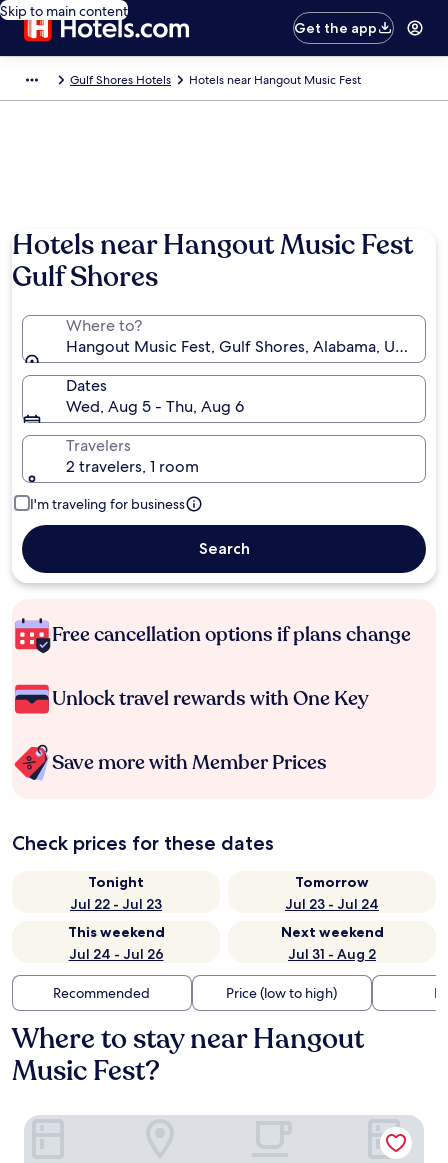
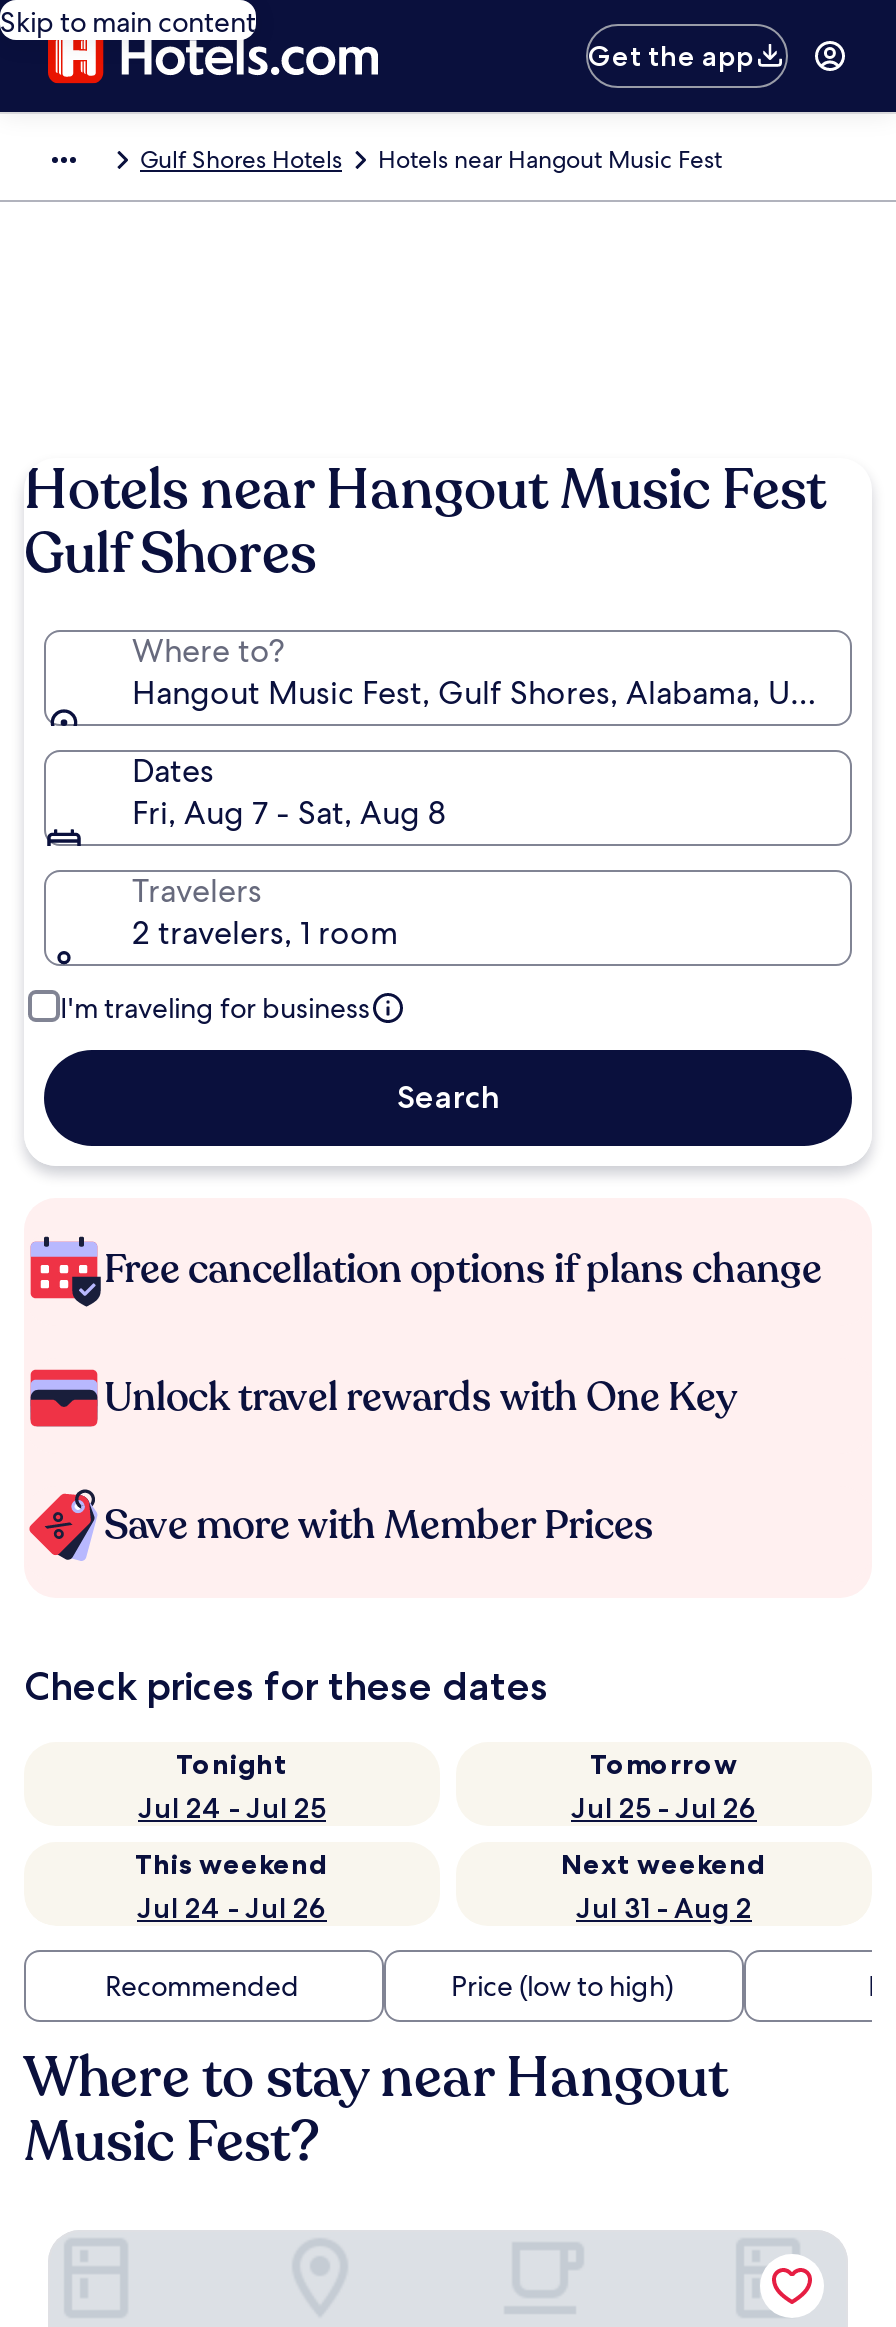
[66,396,244,417] Wed, Aug 5 - Thu, Aug 6 -> [132,792,446,834] Fri, Aug 7 - Sat, Aug 8
[70,895,162,913] Jul 22 - Jul 23 -> [138,1790,326,1826] Jul 24 - Jul 25
[285,895,379,913] Jul 23 - Jul 24 -> [571,1790,757,1826] Jul 25 - Jul 26

